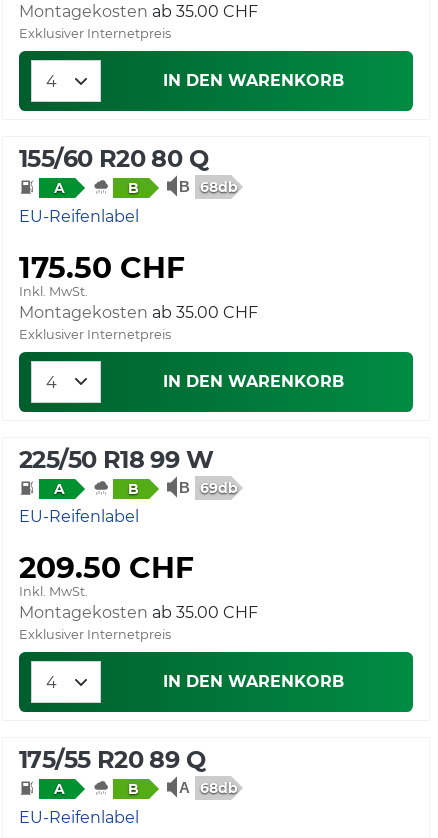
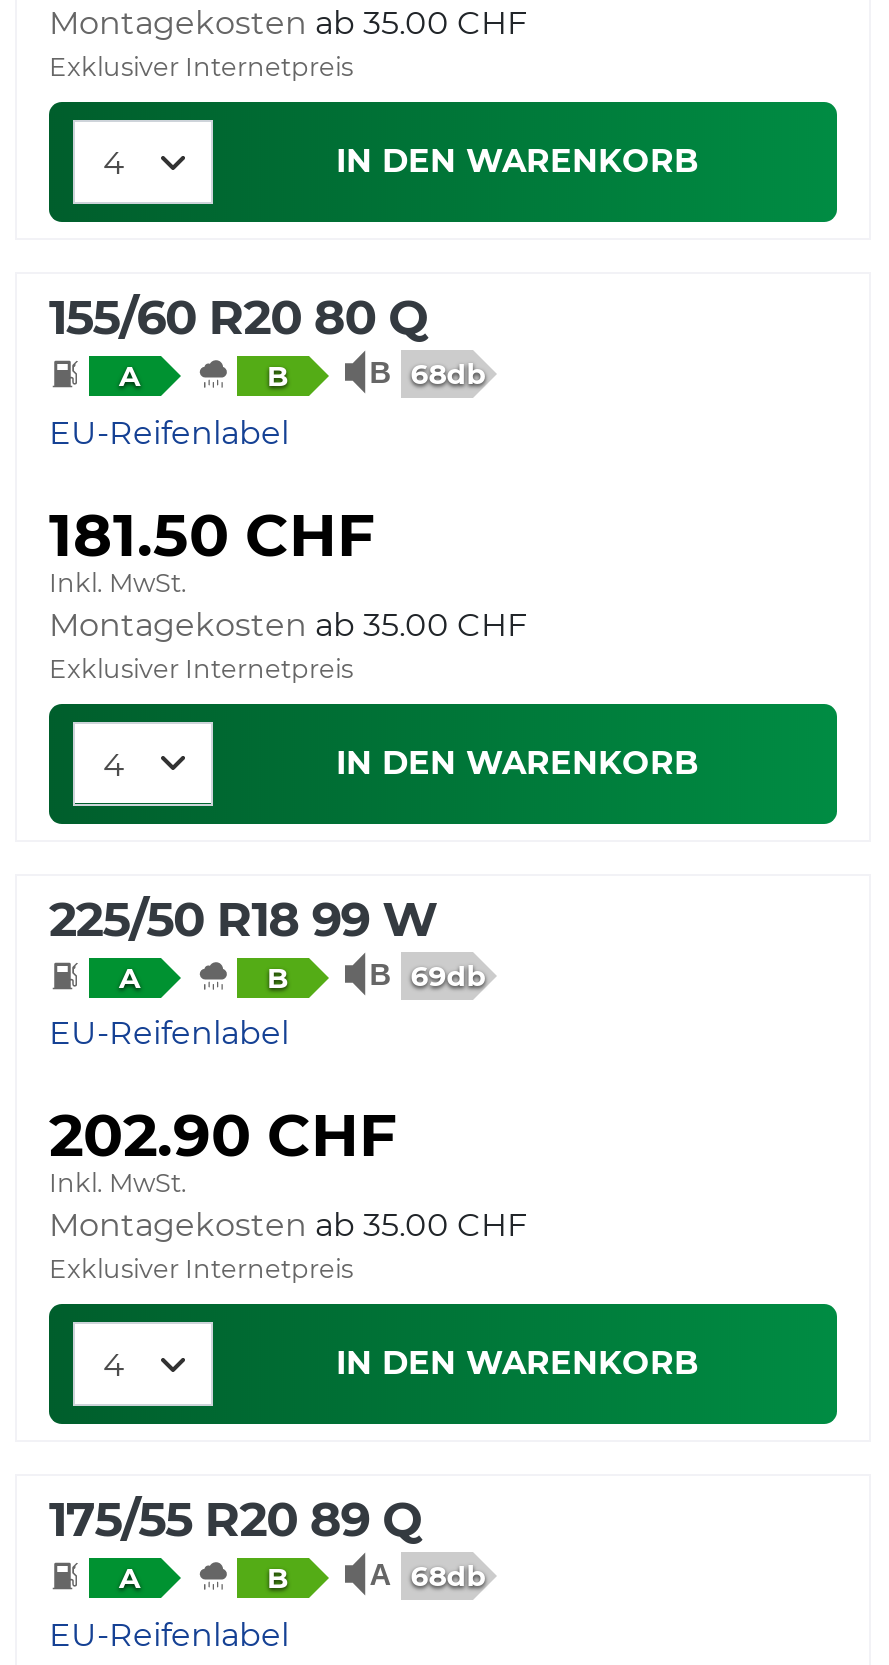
[19,249,185,285] 175.50 CHF -> [49,497,375,569] 181.50 CHF
[19,549,194,585] 209.50 CHF -> [49,1098,397,1170] 202.90 CHF

